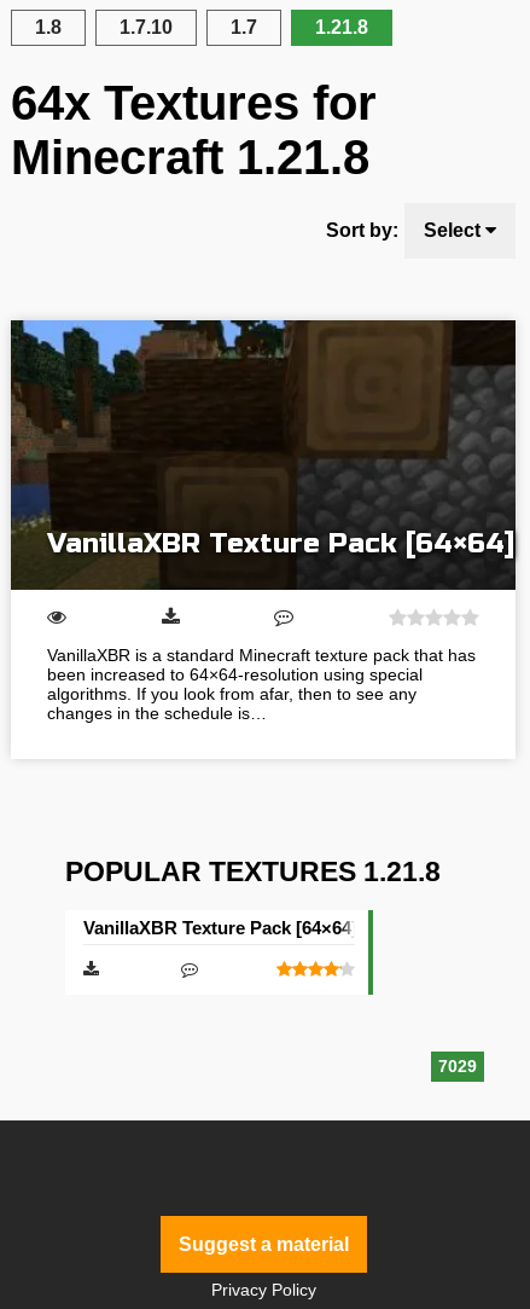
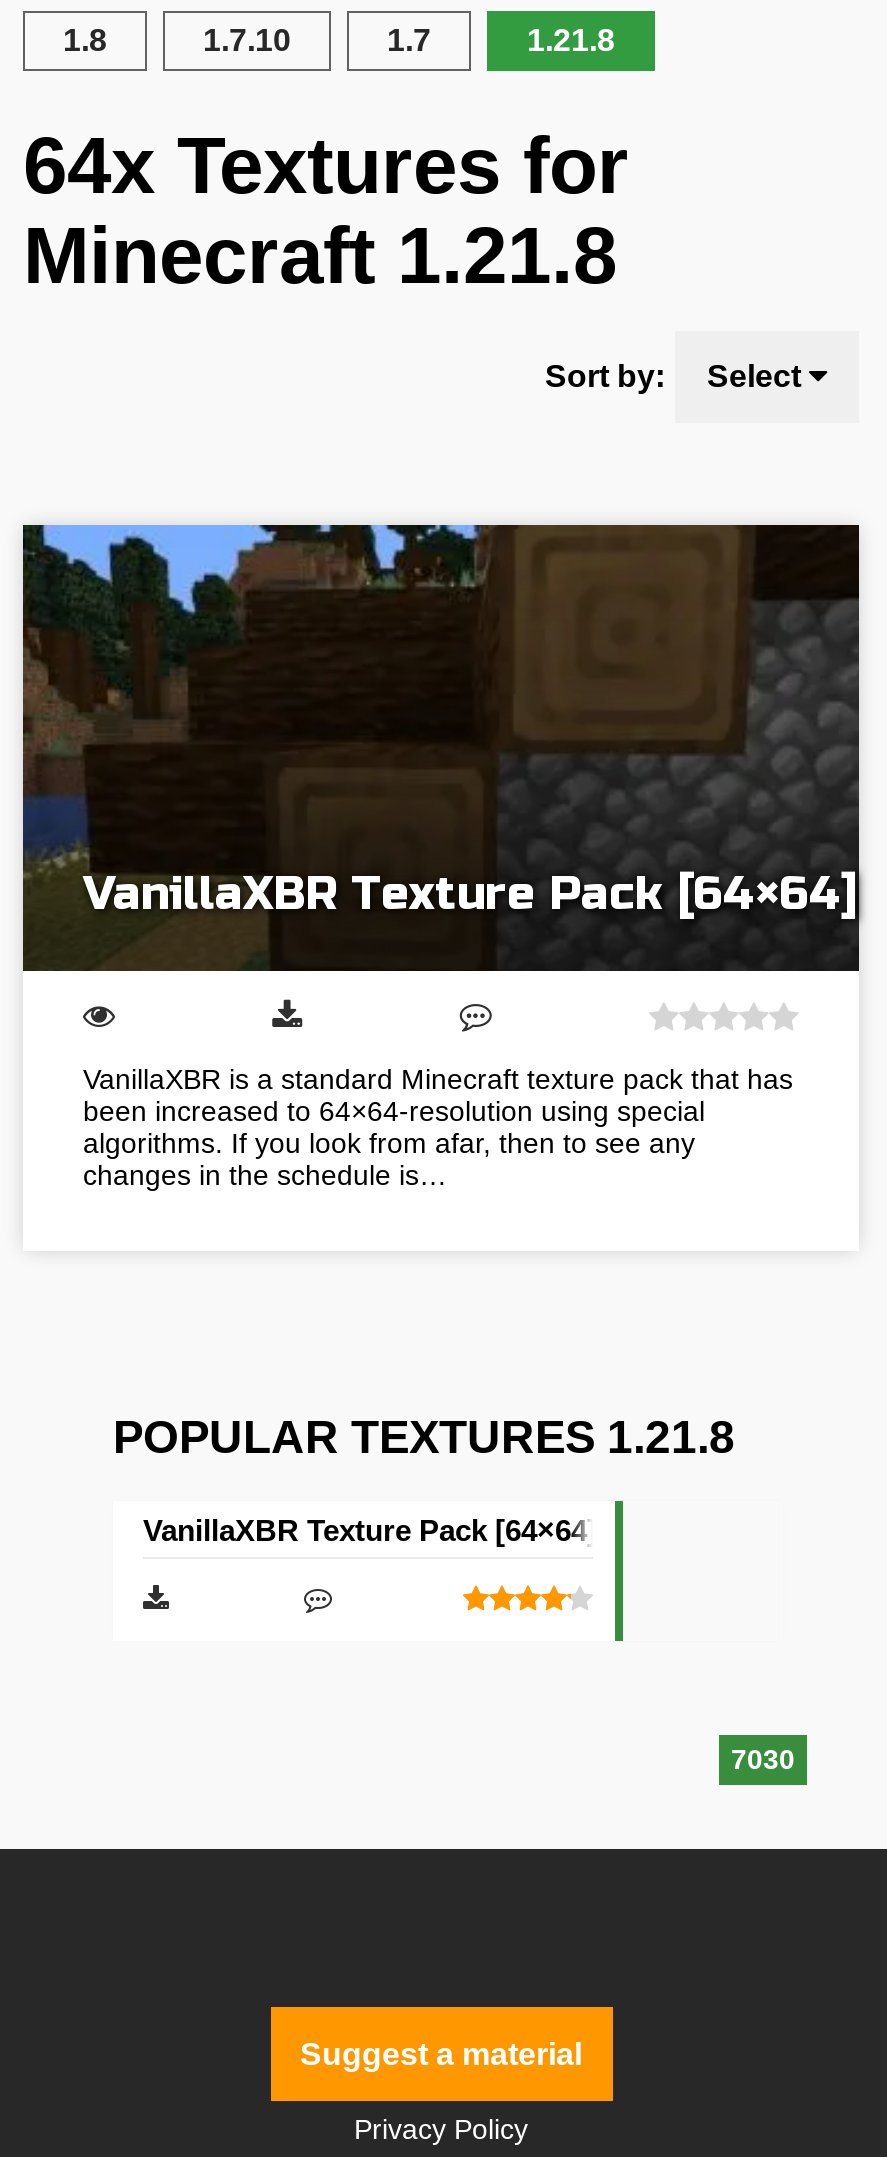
[438,1056,477,1076] 7029 -> [731,1743,795,1775] 7030

